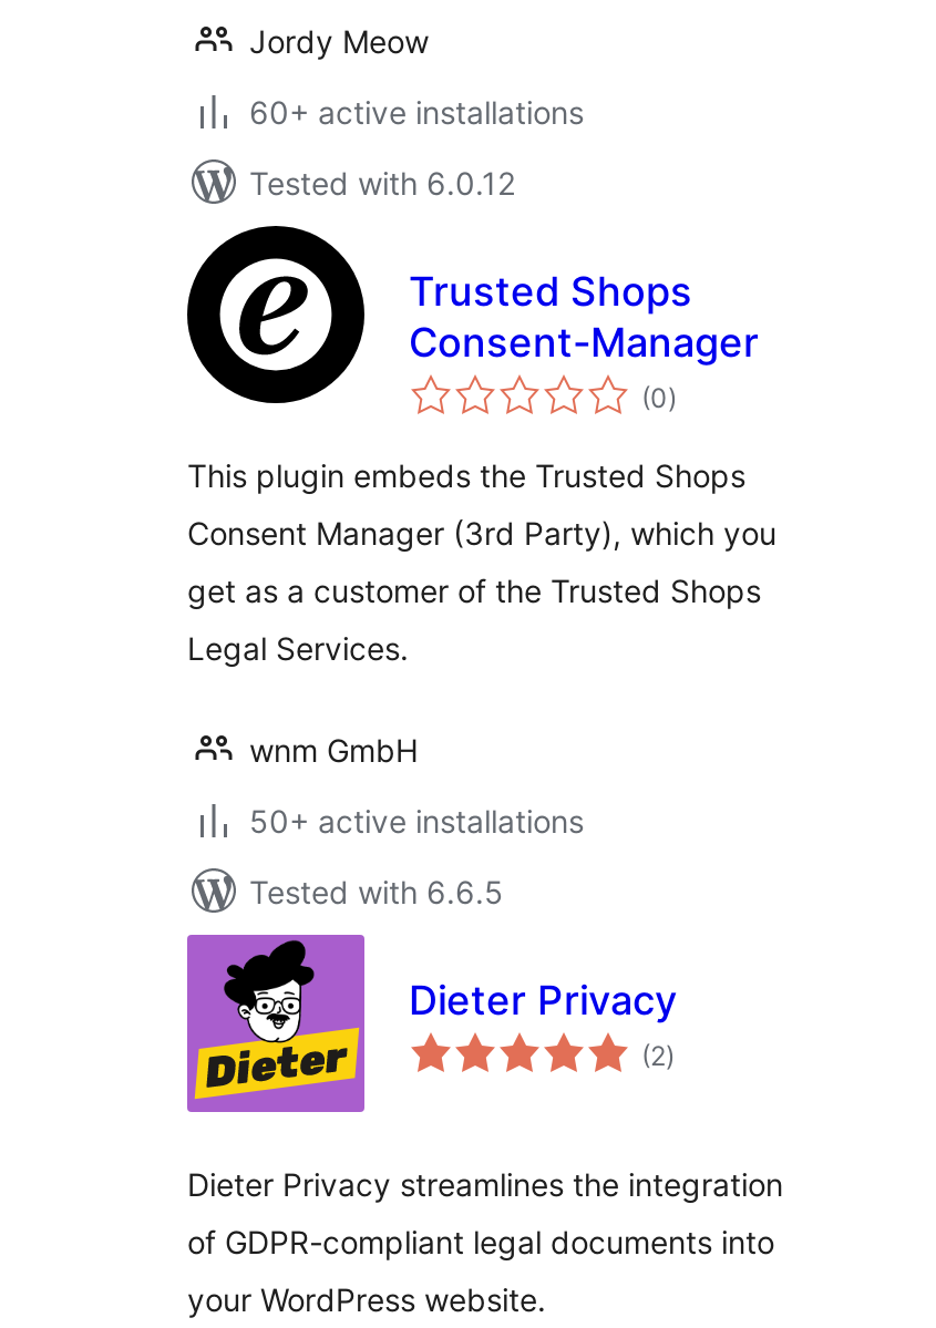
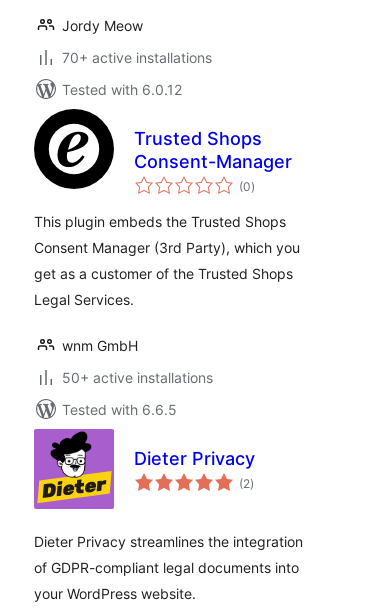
[249,93,584,131] 60+ active installations -> [62,49,212,66] 70+ active installations

